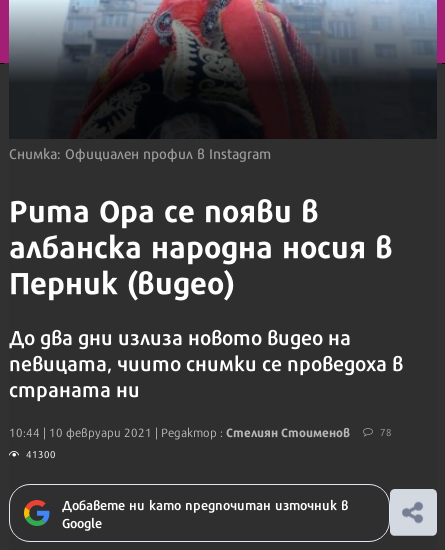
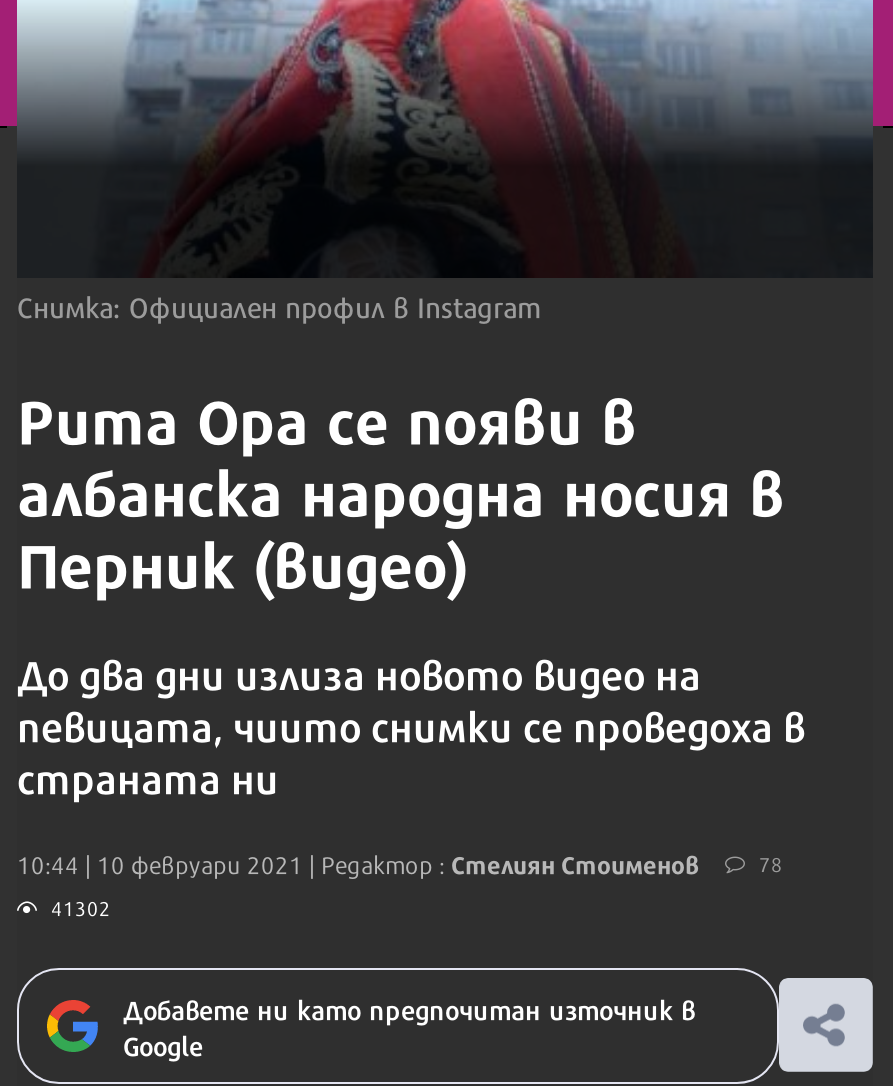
[26,445,56,460] 41300 -> [51,891,111,921] 41302

